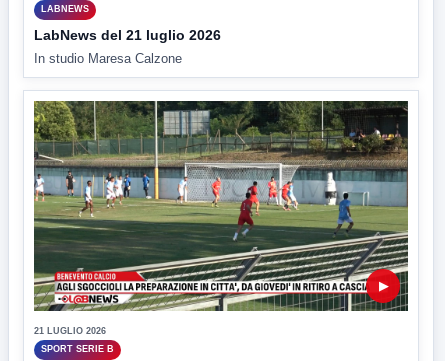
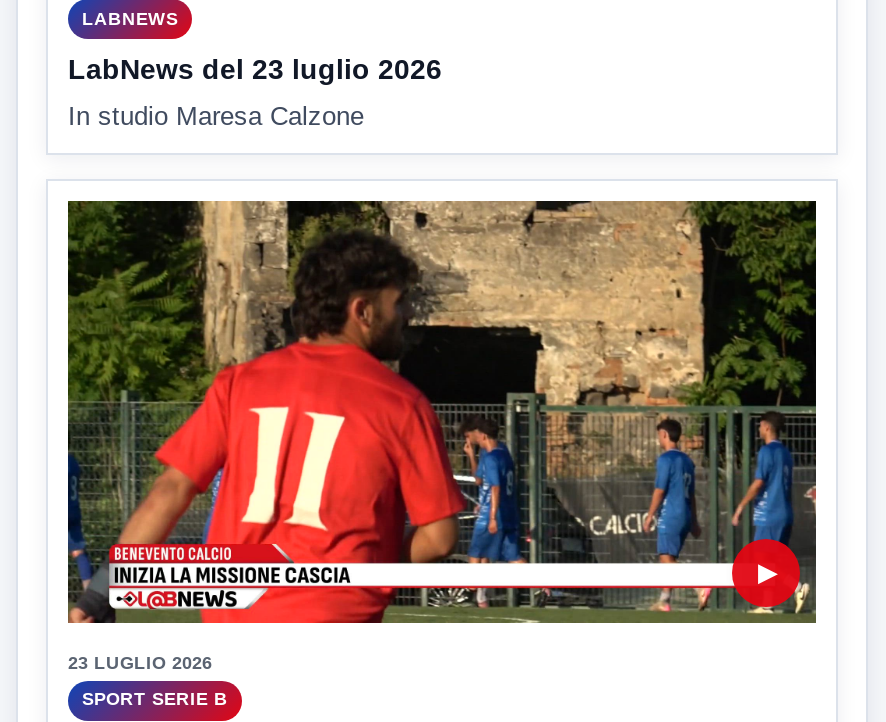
[34,27,221,43] LabNews del 21 luglio 2026 -> [68,53,442,85] LabNews del 23 luglio 2026
[33,100,409,336] [image] | 21 LUGLIO 2026 -> [66,198,818,672] [image] | 23 LUGLIO 2026

